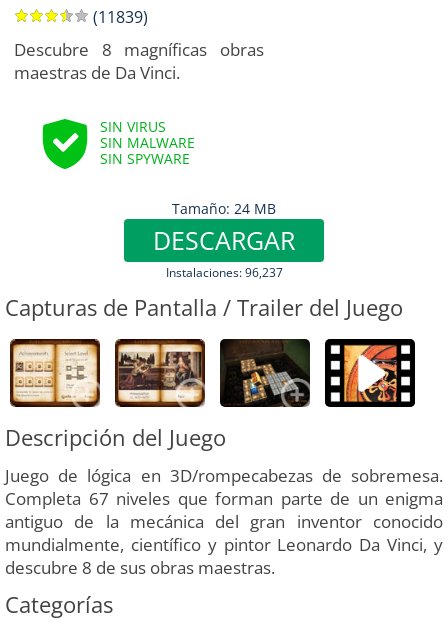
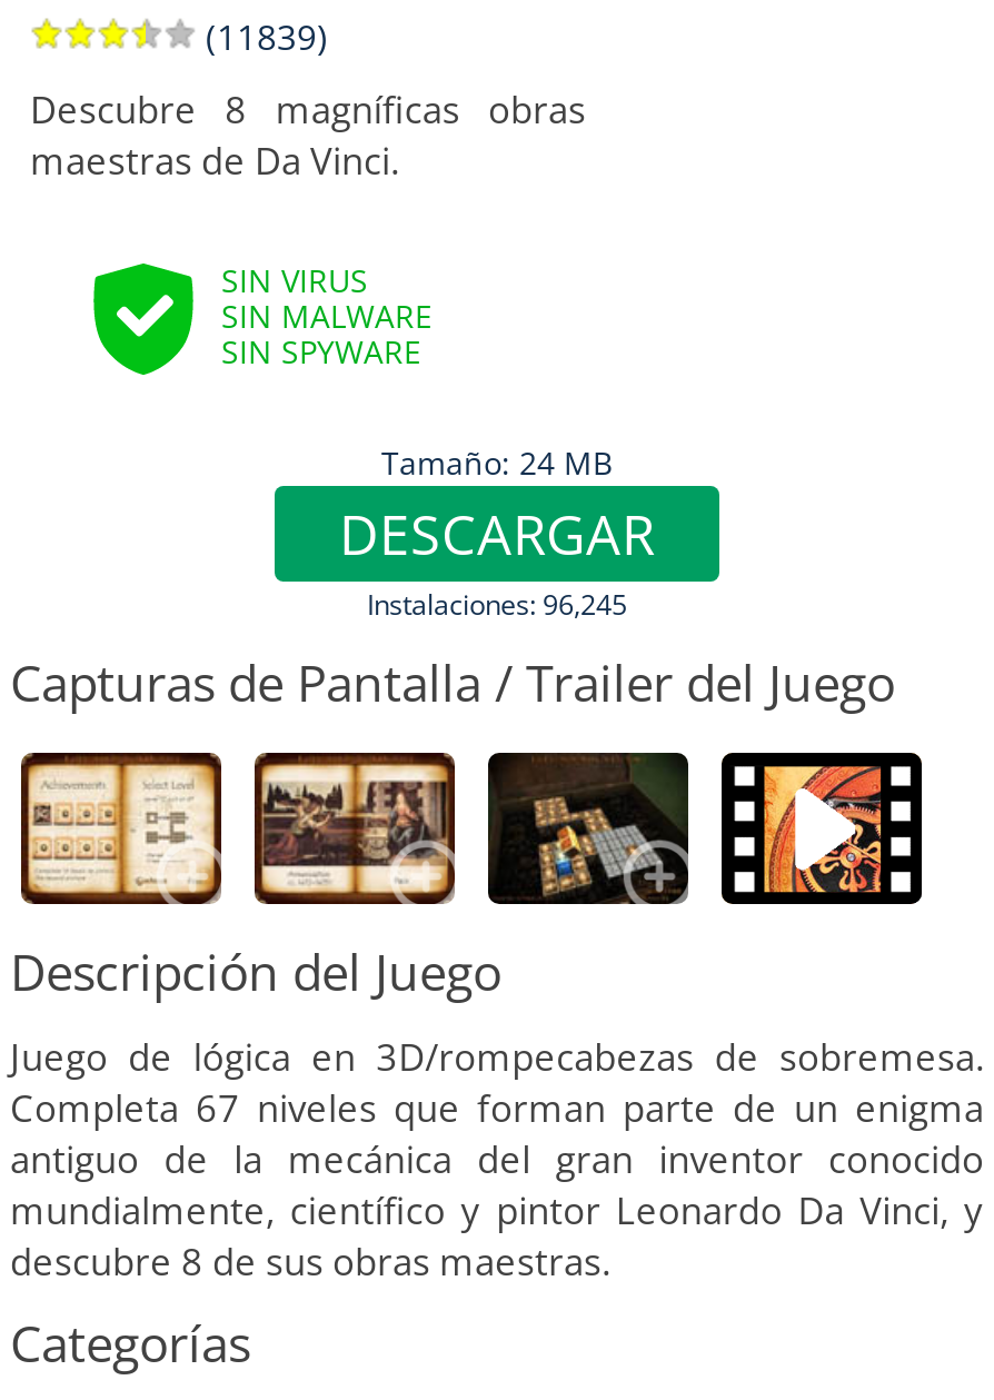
[165,264,282,281] Instalaciones: 96,237 -> [367,586,627,624] Instalaciones: 96,245

